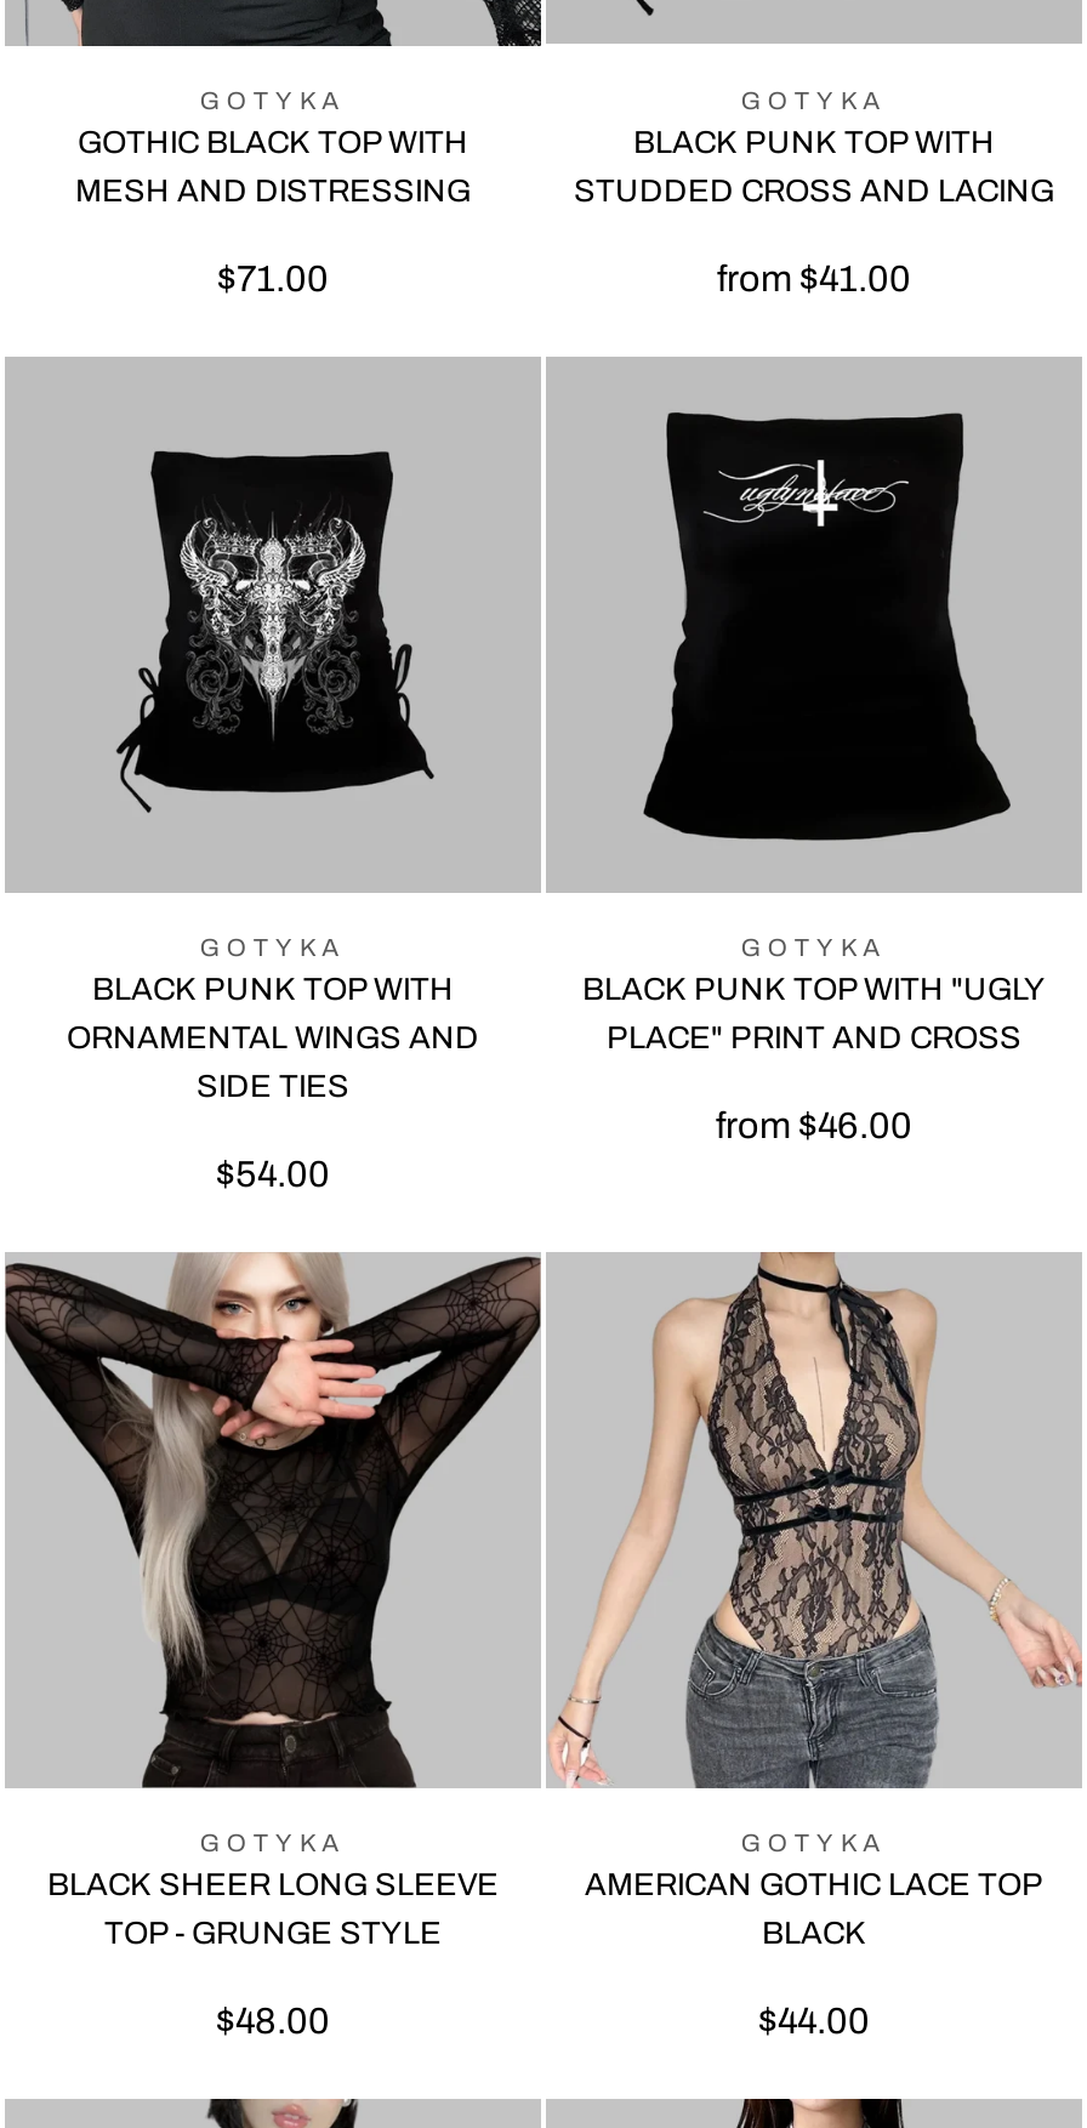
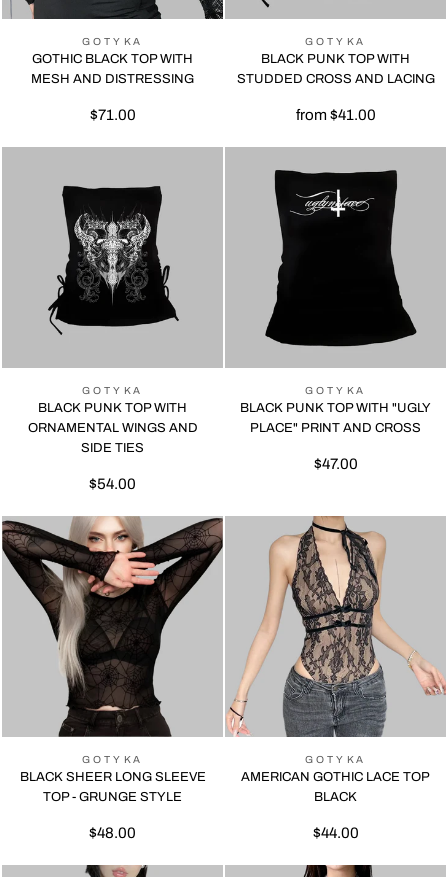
[716,1105,912,1144] from $46.00 -> [313,455,357,471] $47.00

